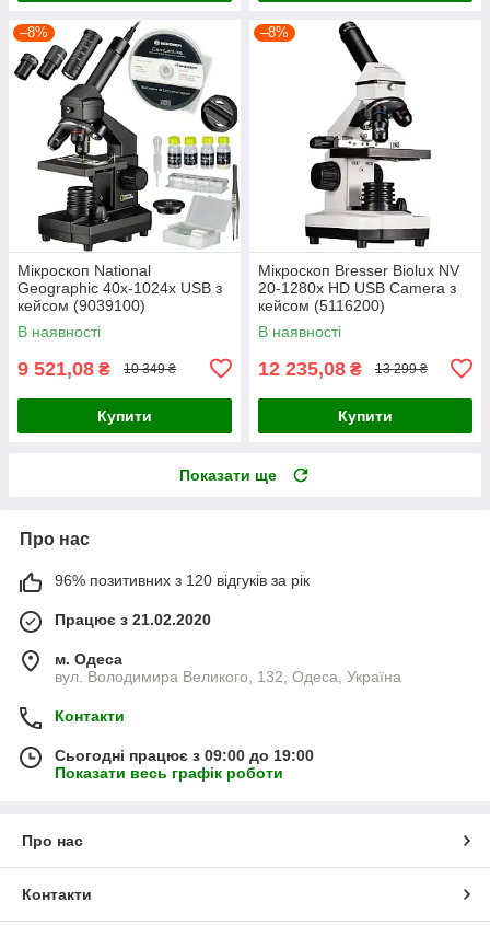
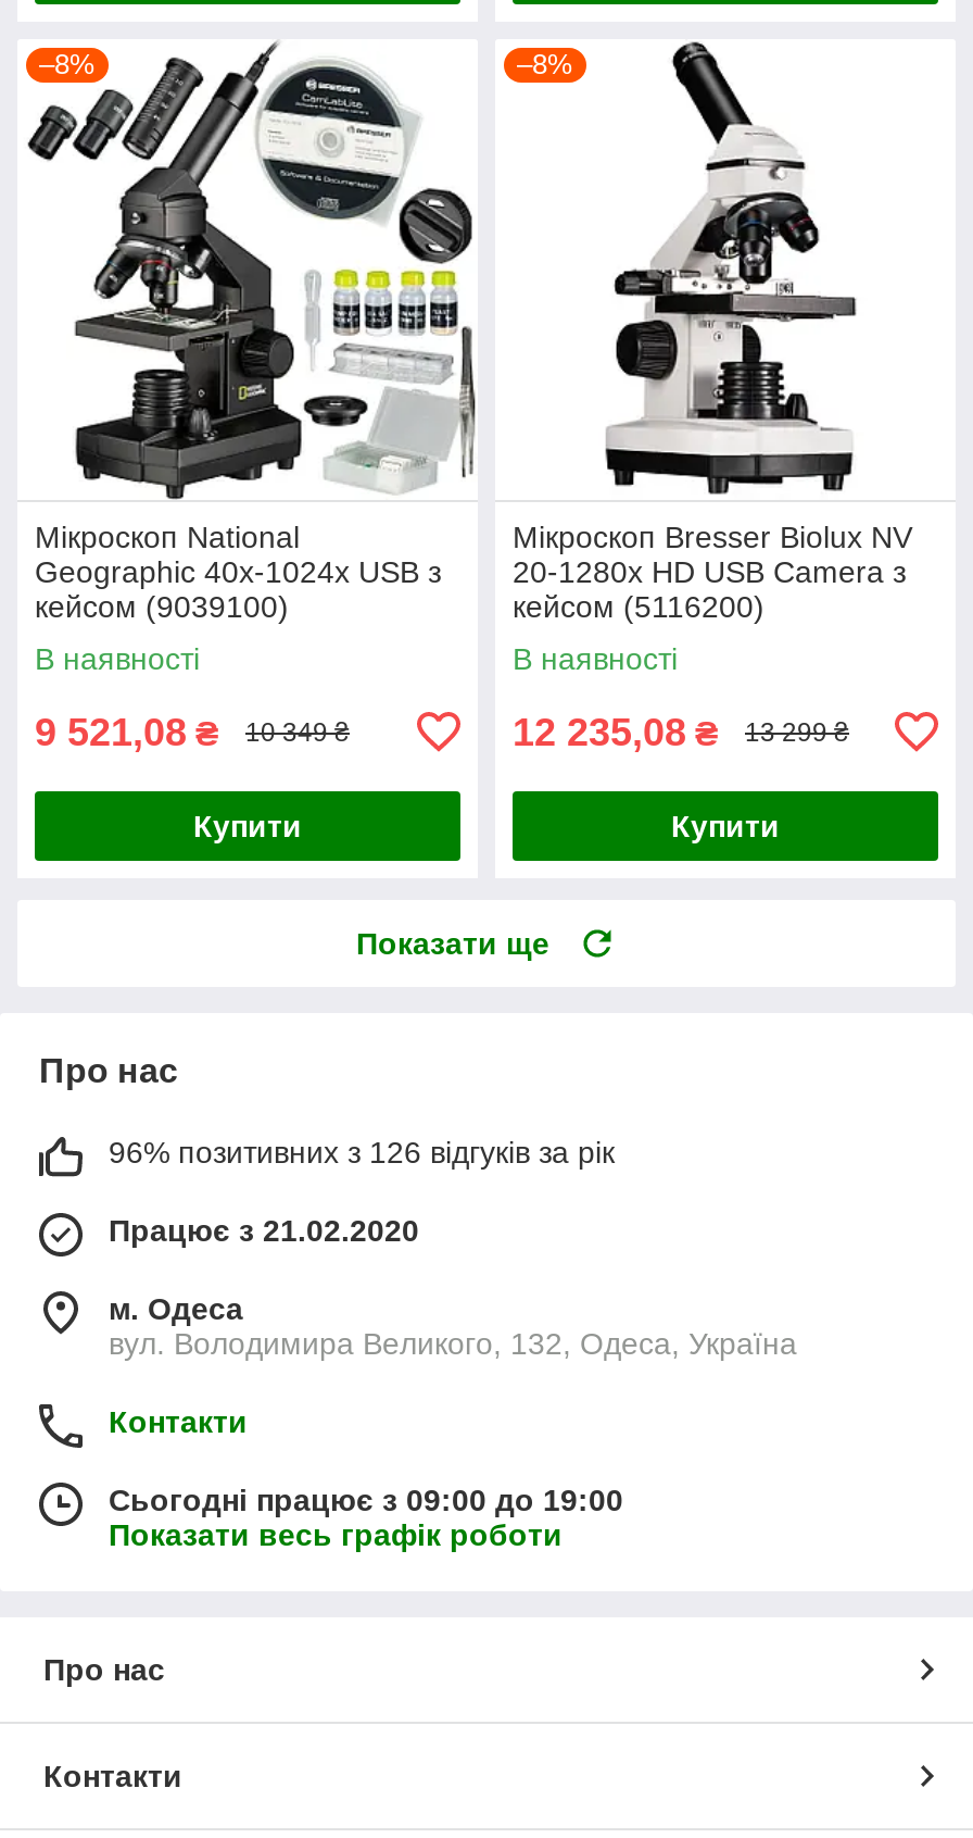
[55,571,310,589] 96% позитивних з 120 відгуків за рік -> [109,1134,615,1169] 96% позитивних з 126 відгуків за рік

